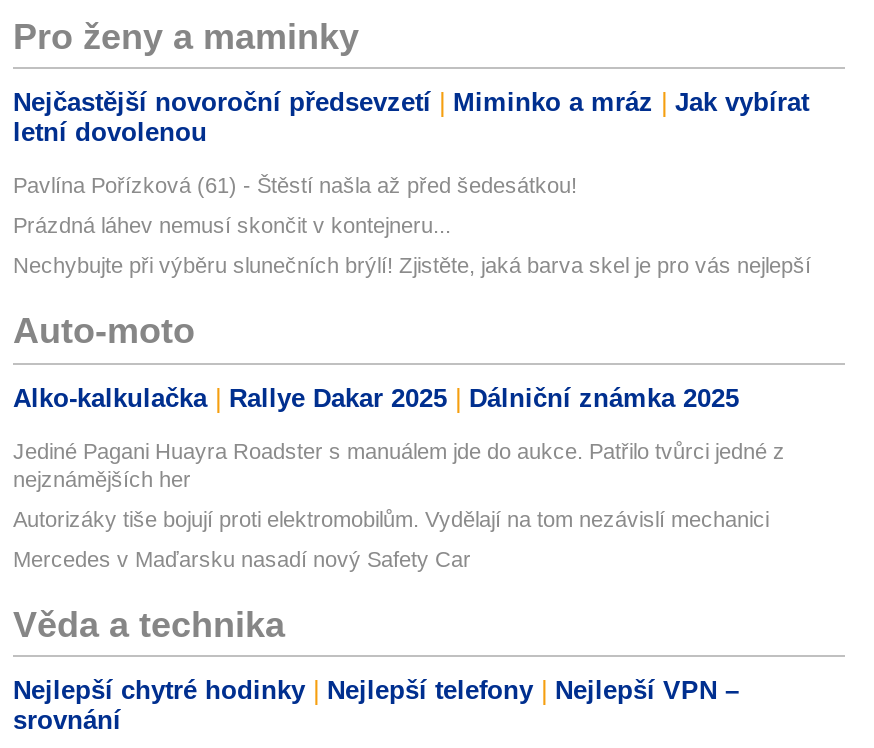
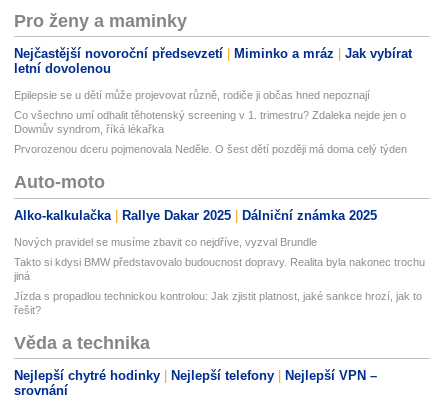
[13,174,577,198] Pavlína Pořízková (61) - Štěstí našla až před šedesátkou! -> [14,89,370,101] Epilepsie se u dětí může projevovat různě, rodiče ji občas hned nepoznají
[13,214,451,238] Prázdná láhev nemusí skončit v kontejneru... -> [14,109,406,135] Co všechno umí odhalit těhotenský screening v 1. trimestru? Zdaleka nejde jen o | Downův syndrom, říká lékařka
[13,254,811,278] Nechybujte při výběru slunečních brýlí! Zjistěte, jaká barva skel je pro vás nejlepší -> [14,143,407,155] Prvorozenou dceru pojmenovala Neděle. O šest dětí později má doma celý týden
[13,439,785,491] Jediné Pagani Huayra Roadster s manuálem jde do aukce. Patřilo tvůrci jedné z | nejznámějších her -> [14,236,317,248] Nových pravidel se musíme zbavit co nejdříve, vyzval Brundle
[13,507,769,531] Autorizáky tiše bojují proti elektromobilům. Vydělají na tom nezávislí mechanici -> [14,256,425,282] Takto si kdysi BMW představovalo budoucnost dopravy. Realita byla nakonec trochu | jiná
[13,547,471,571] Mercedes v Maďarsku nasadí nový Safety Car -> [14,290,422,316] Jízda s propadlou technickou kontrolou: Jak zjistit platnost, jaké sankce hrozí, jak to | řešit?

